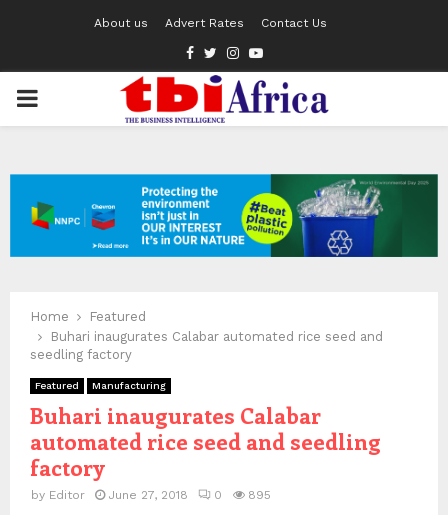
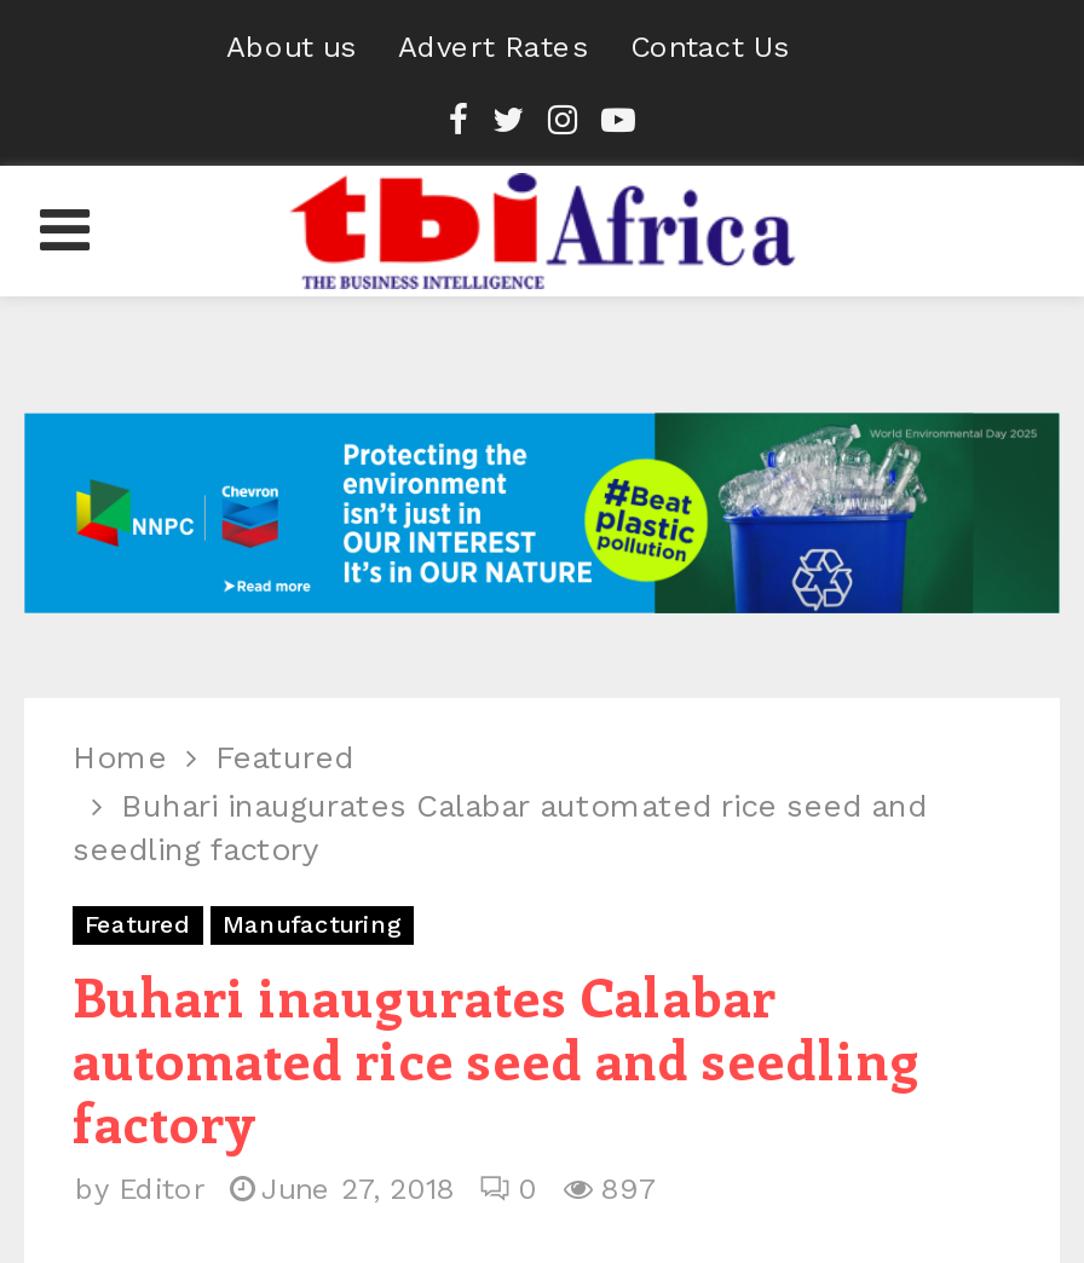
[248,488,271,502] 895 -> [600,1173,656,1207] 897

